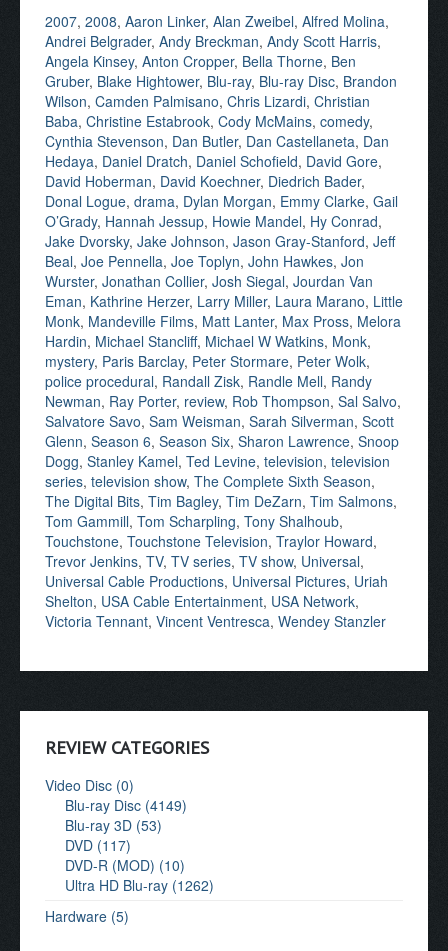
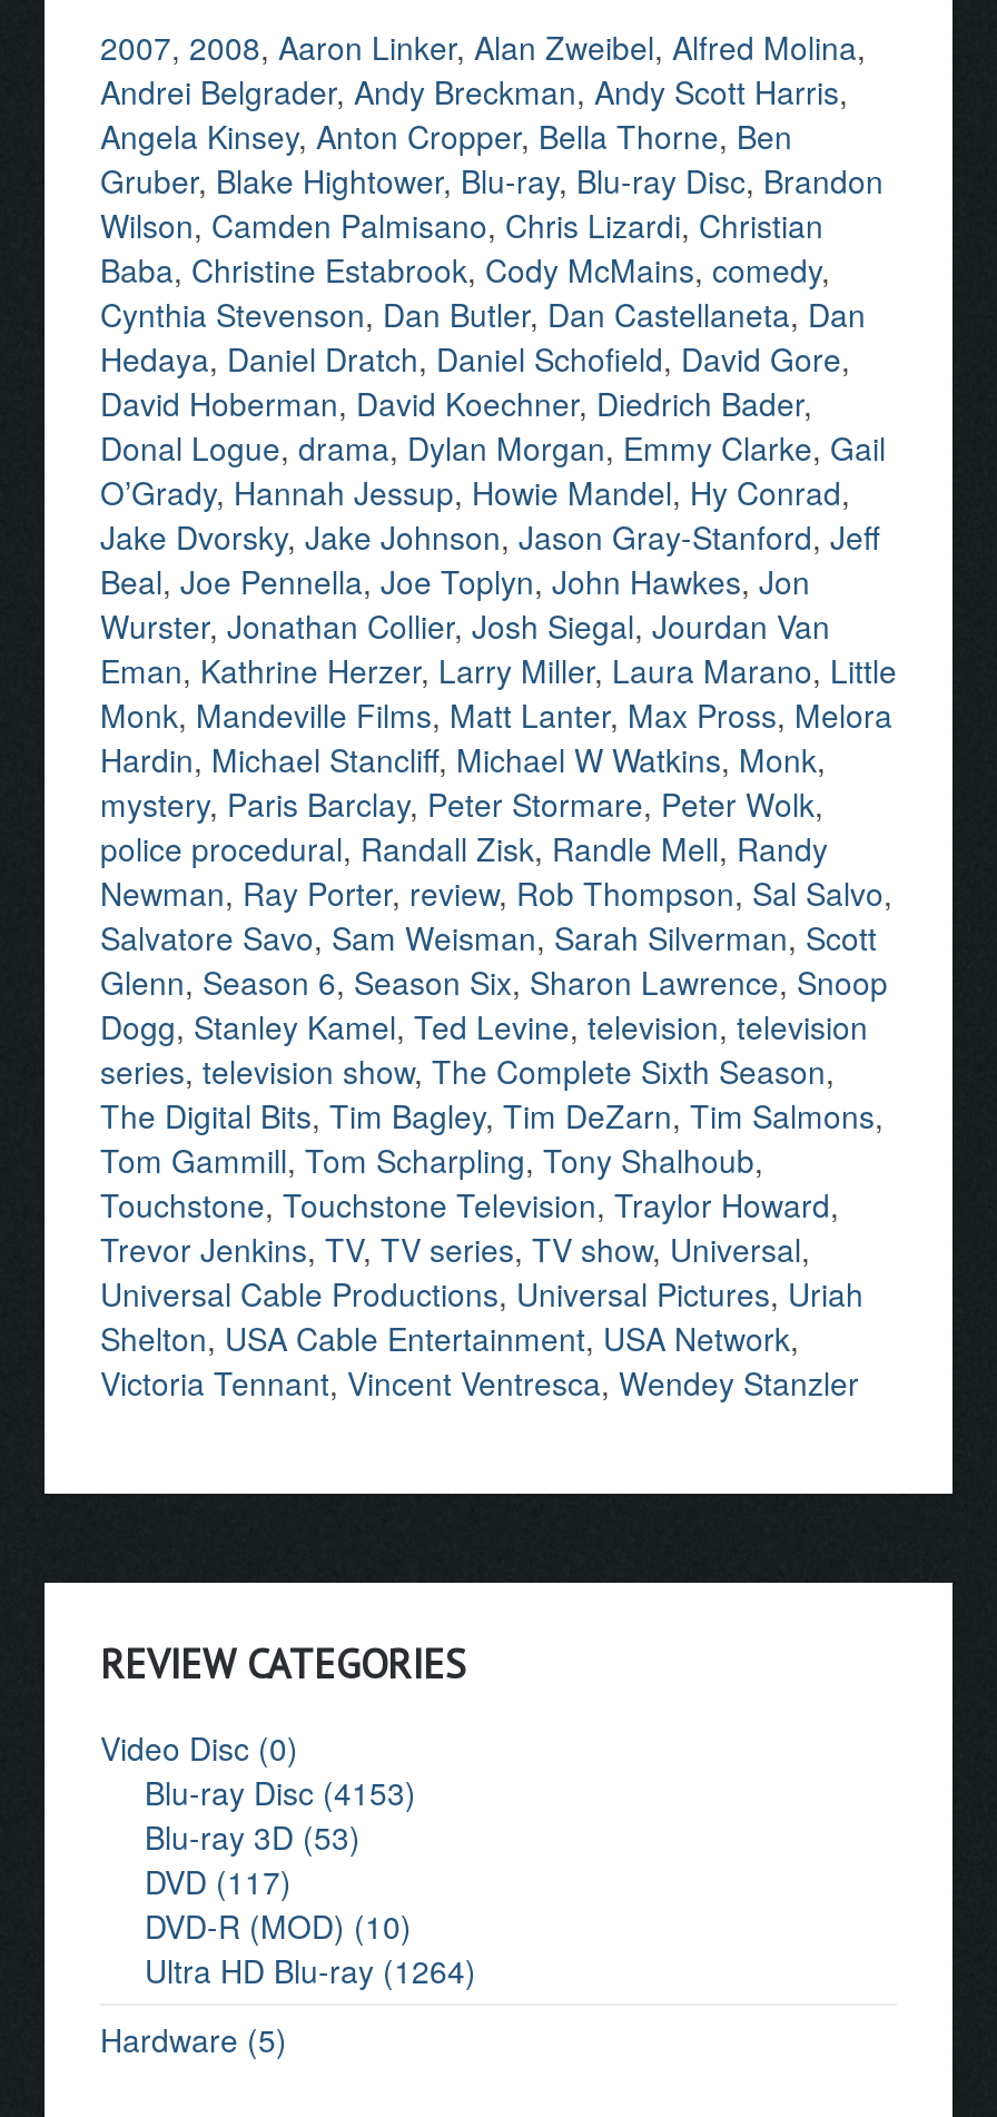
[65,795,187,815] Blu-ray Disc (4149) -> [145,1769,416,1814] Blu-ray Disc (4153)
[65,875,214,895] Ultra HD Blu-ray (1262) -> [145,1947,476,1992] Ultra HD Blu-ray (1264)

